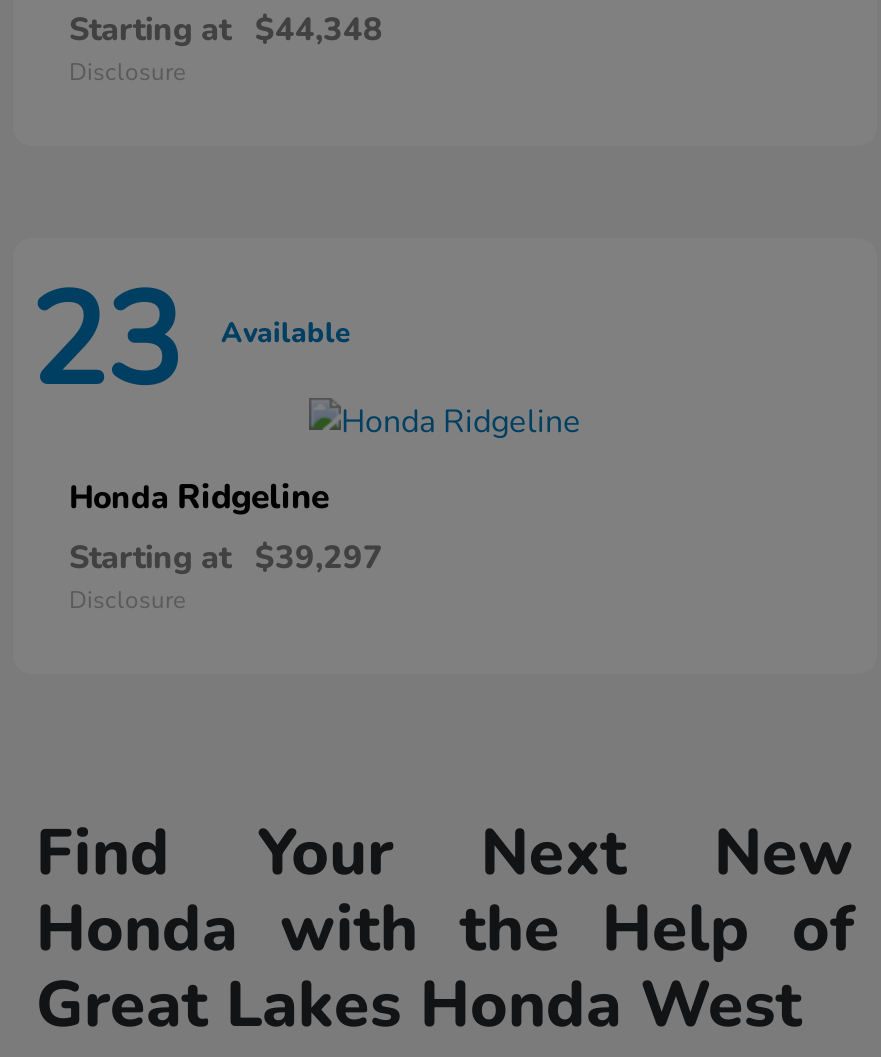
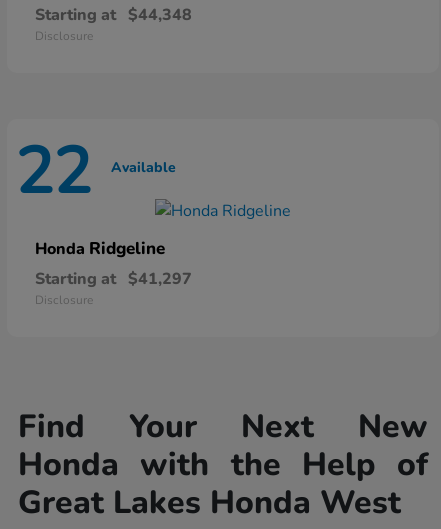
[29,255,351,431] 23 Available -> [15,128,176,216] 22 Available
[69,536,383,580] Starting at $39,297 -> [35,268,192,290] Starting at $41,297

